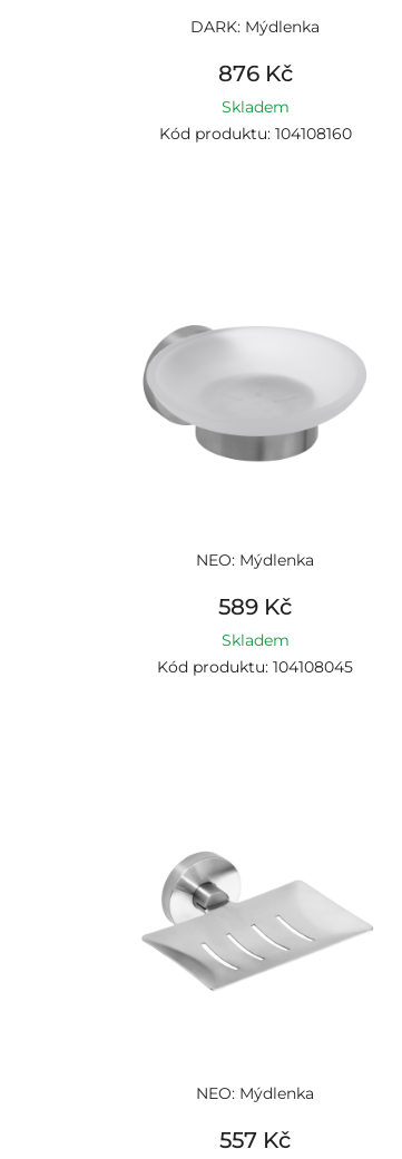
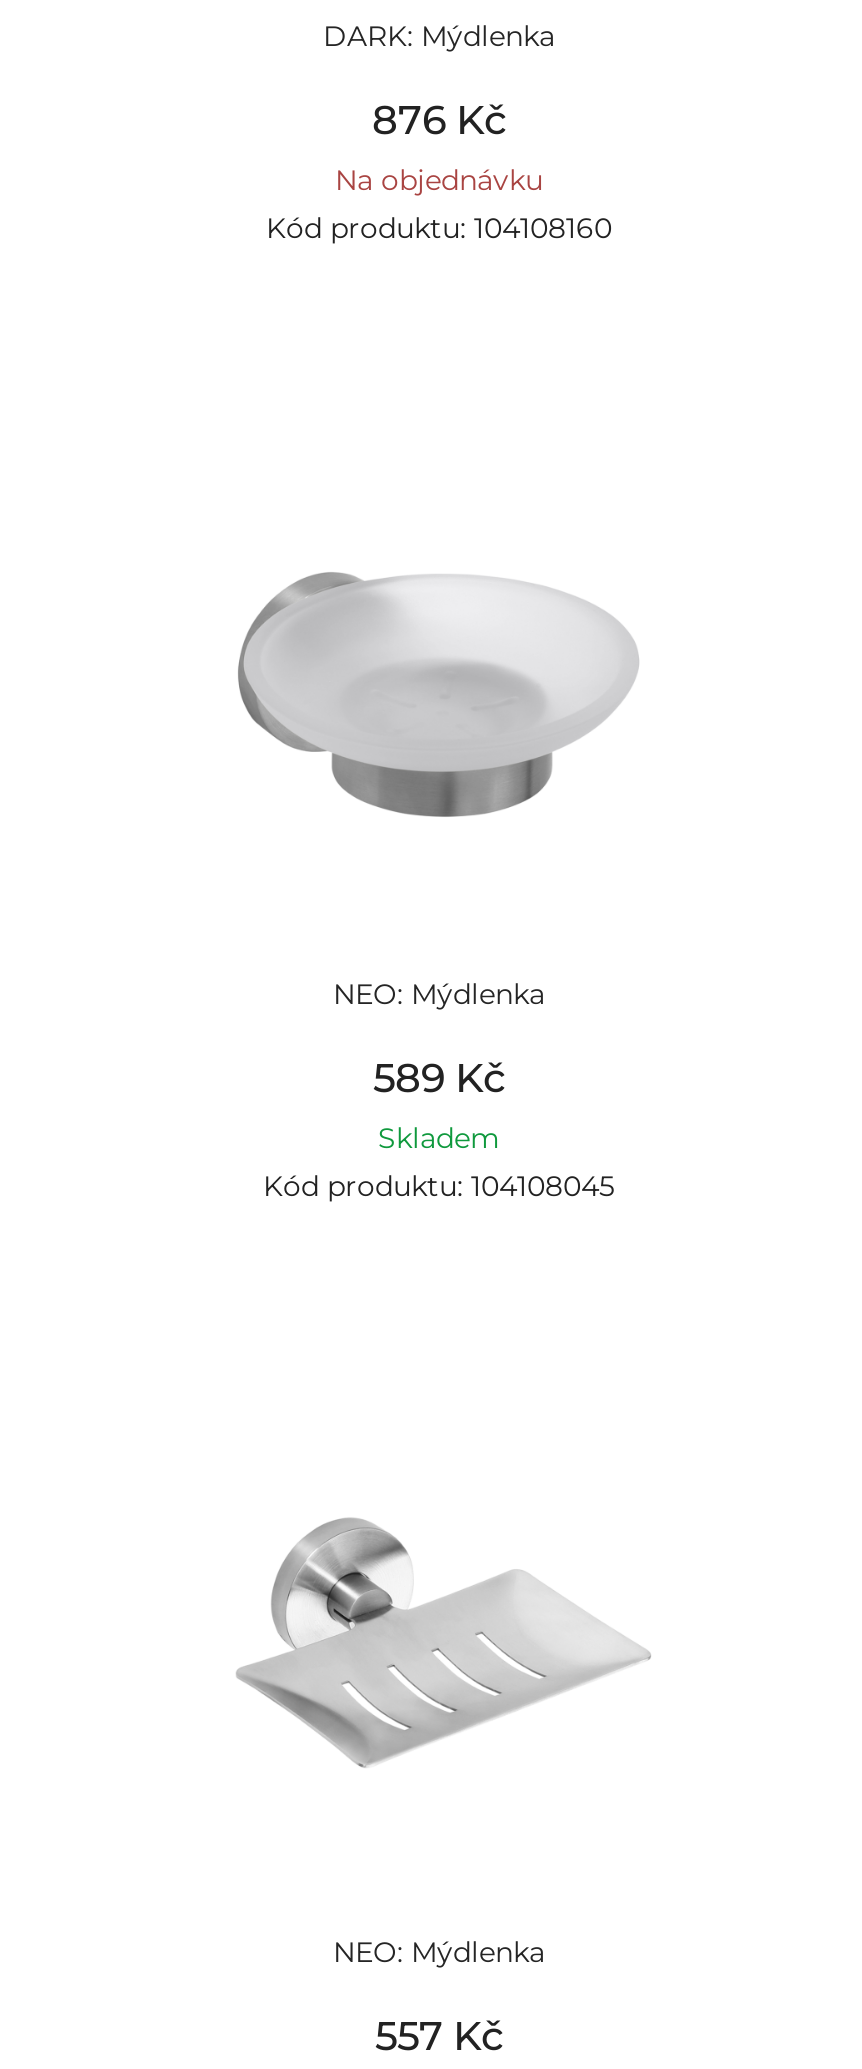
[221,97,289,117] Skladem -> [335,162,543,198] Na objednávku

